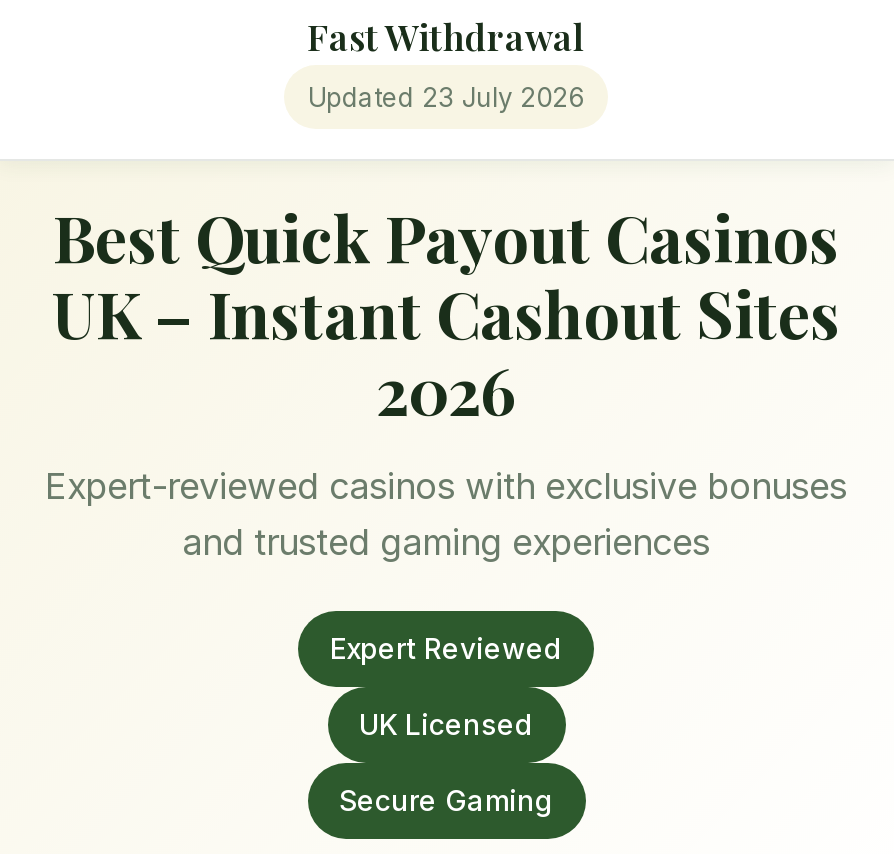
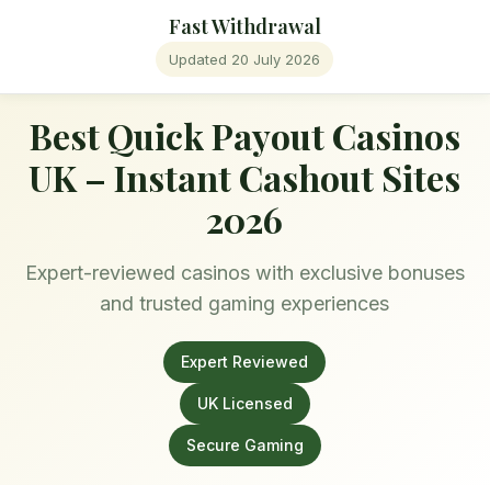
[308,81,584,113] Updated 23 July 2026 -> [169,50,320,68] Updated 20 July 2026

